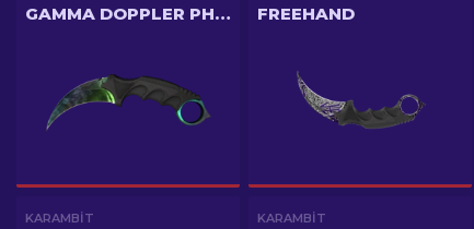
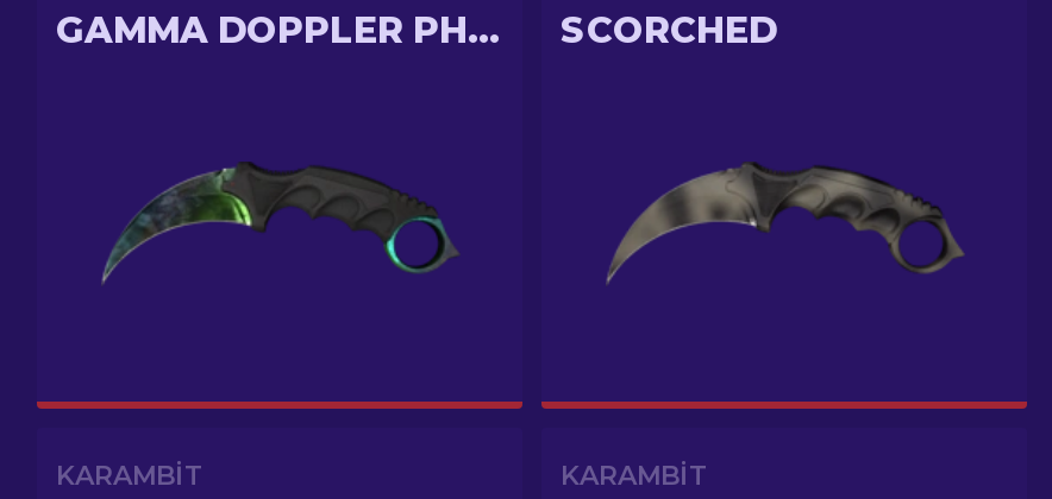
[257,3,355,24] FREEHAND -> [561,7,777,52] SCORCHED
[279,72,441,129] [image] -> [606,162,965,283] [image]

